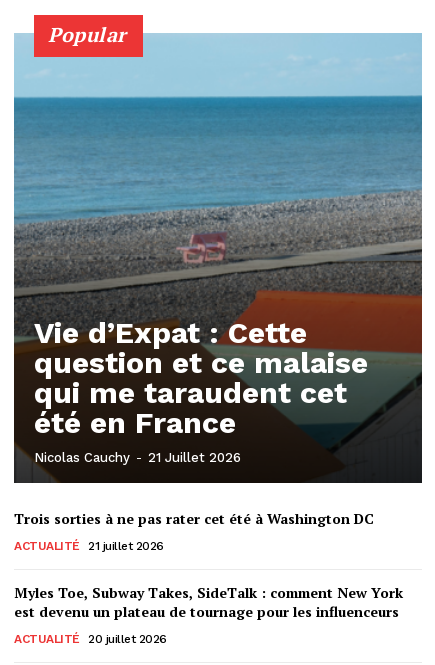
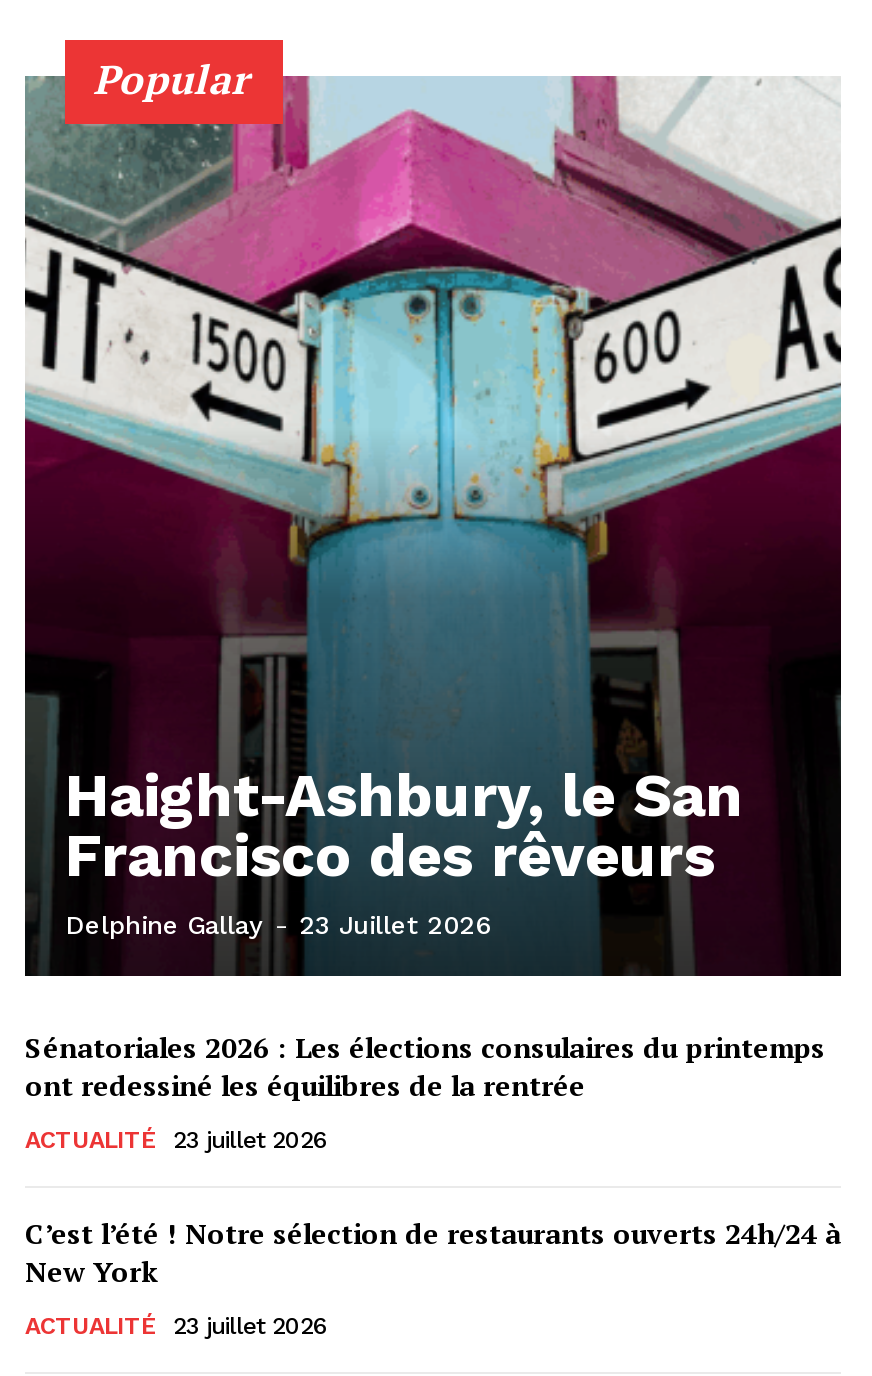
[13,33,423,483] [image] | Vie d’Expat : Cette | question et ce malaise | qui me taraudent cet | été en France | Nicolas Cauchy - 21 Juillet 2026 -> [23,74,843,974] [image] | Haight-Ashbury, le San | Francisco des rêveurs | Delphine Gallay - 23 Juillet 2026
[14,509,374,528] Trois sorties à ne pas rater cet été à Washington DC -> [25,1028,825,1104] Sénatoriales 2026 : Les élections consulaires du printemps | ont redessiné les équilibres de la rentrée
[14,539,163,553] ACTUALITÉ 21 juillet 2026 -> [25,1126,328,1154] ACTUALITÉ 23 juillet 2026
[14,583,403,621] Myles Toe, Subway Takes, SideTalk : comment New York | est devenu un plateau de tournage pour les influenceurs -> [25,1214,841,1290] C’est l’été ! Notre sélection de restaurants ouverts 24h/24 à | New York
[14,632,166,646] ACTUALITÉ 20 juillet 2026 -> [25,1312,328,1340] ACTUALITÉ 23 juillet 2026

